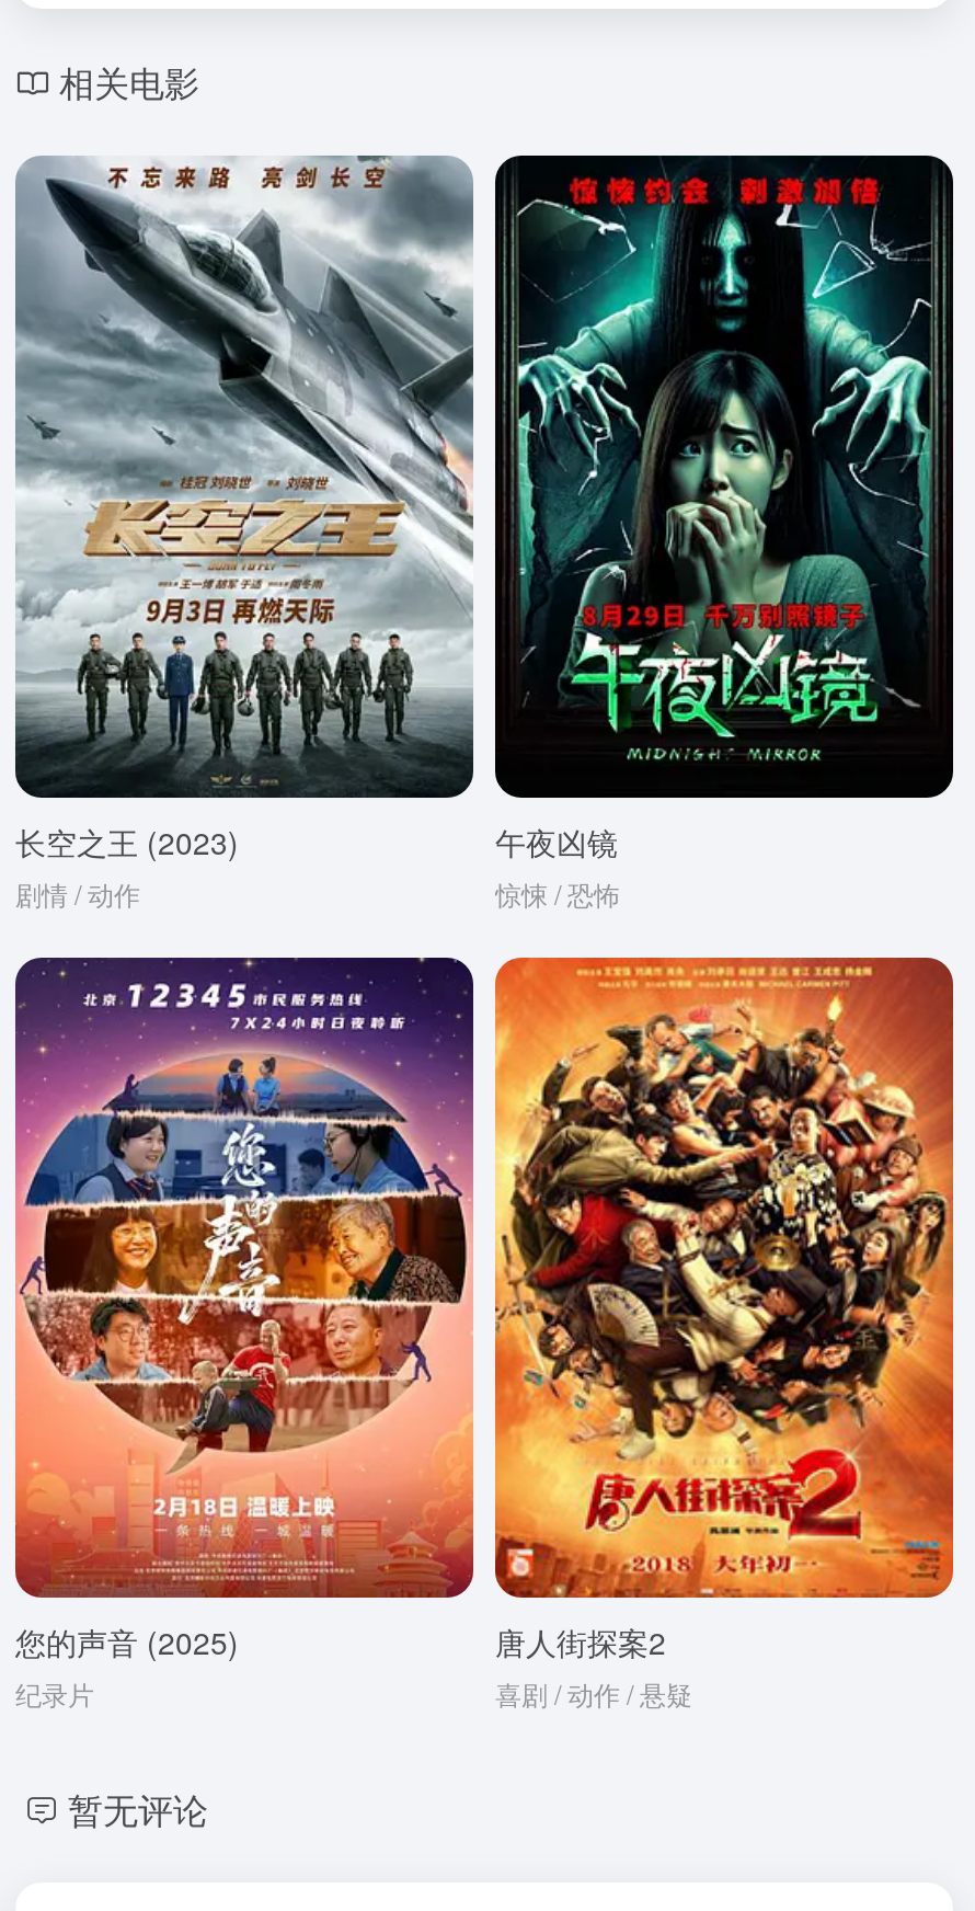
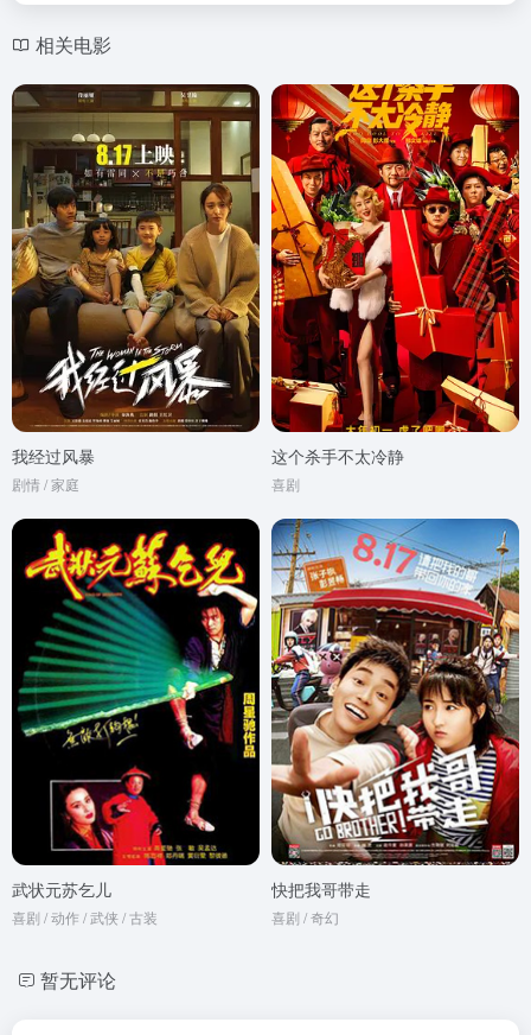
[13,153,475,911] [image] | 长空之王 (2023) | 剧情 / 动作 -> [11,83,261,493] [image] | 我经过风暴 | 剧情 / 家庭
[493,153,955,911] [image] | 午夜凶镜 | 惊悚 / 恐怖 -> [270,83,520,493] [image] | 这个杀手不太冷静 | 喜剧
[13,958,475,1712] [image] | 您的声音 (2025) | 纪录片 -> [11,519,261,927] [image] | 武状元苏乞儿 | 喜剧 / 动作 / 武侠 / 古装
[493,956,955,1712] [image] | 唐人街探案2 | 喜剧 / 动作 / 悬疑 -> [270,517,520,927] [image] | 快把我哥带走 | 喜剧 / 奇幻

